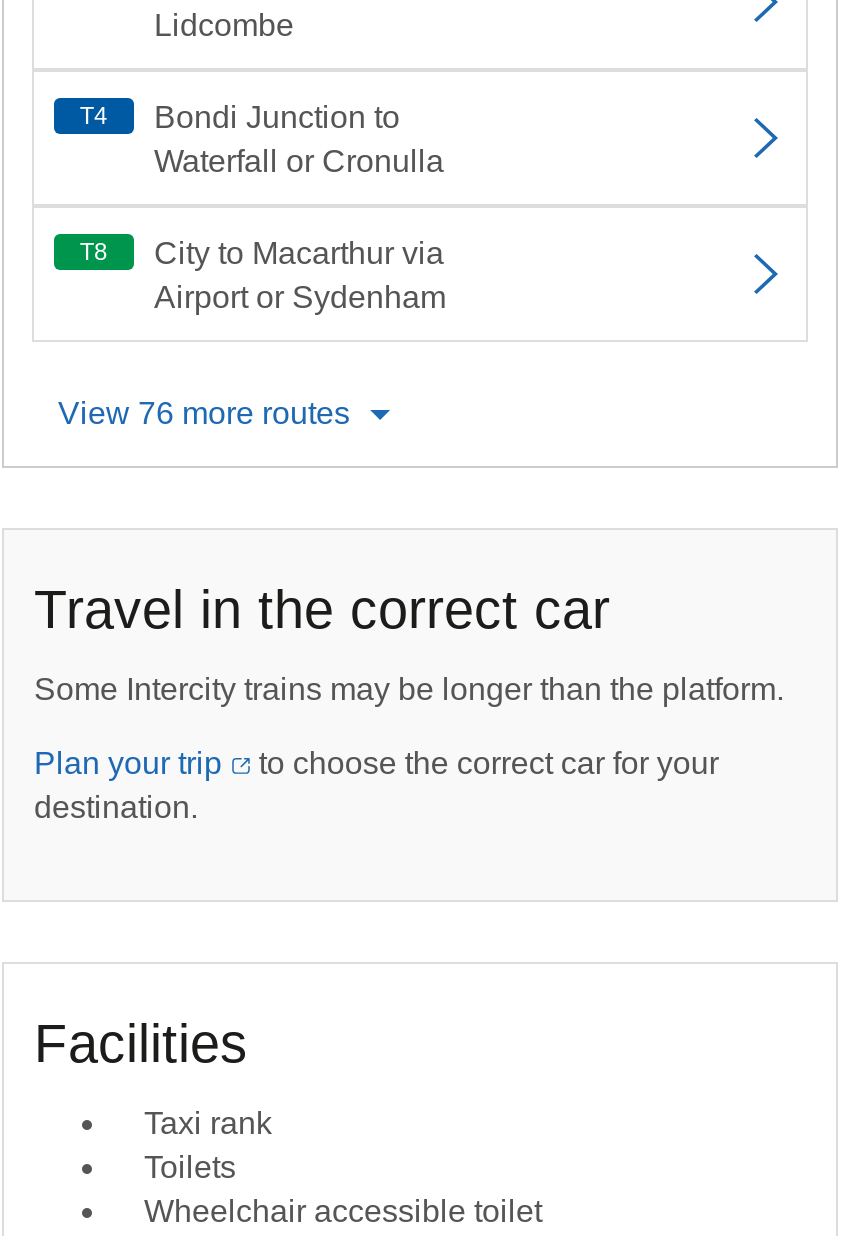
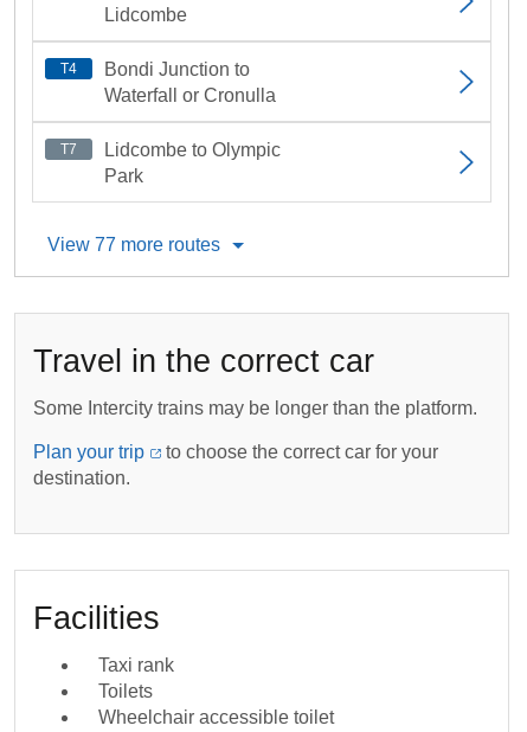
[80,236,446,314] T8 | City to Macarthur via | Airport or Sydenham -> [60,140,281,186] T7 | Lidcombe to Olympic | Park
[58,396,350,430] View 76 more routes -> [47,234,220,254] View 77 more routes

